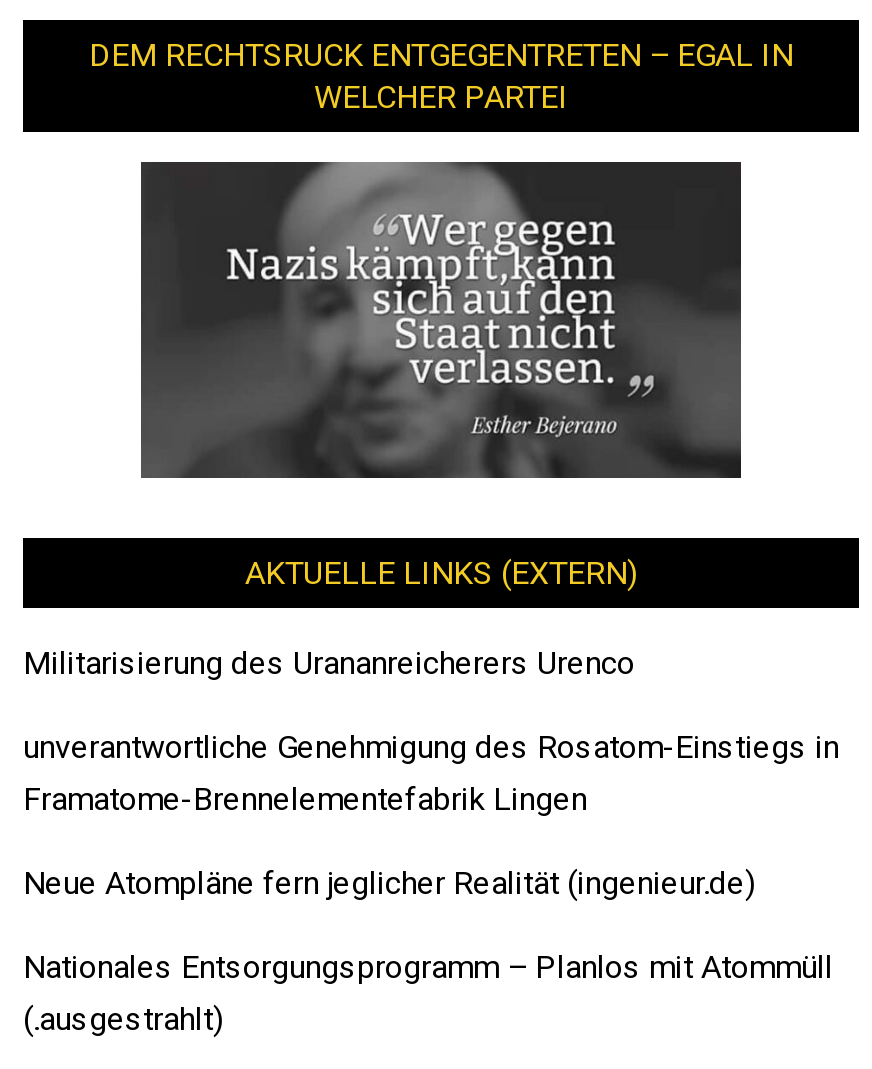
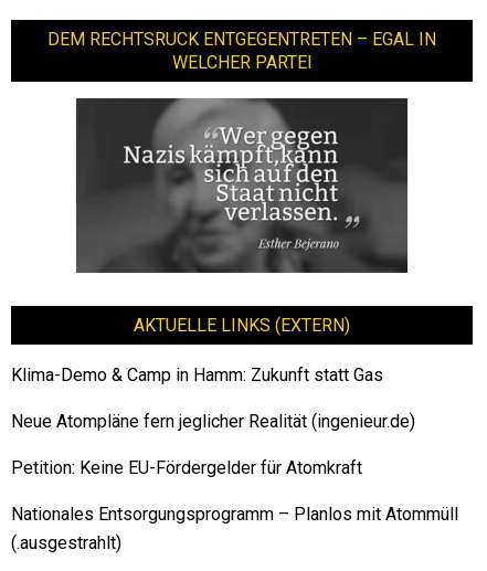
[23,643,839,817] Militarisierung des Urananreicherers Urenco | unverantwortliche Genehmigung des Rosatom-Einstiegs in | Framatome-Brennelementefabrik Lingen -> [11,365,383,386] Klima-Demo & Camp in Hamm: Zukunft statt Gas
moved [23,863,755,901] -> [11,411,415,432]: Neue Atompläne fern jeglicher Realität (ingenieur.de)
none -> [11,457,362,478] Petition: Keine EU-Fördergelder für Atomkraft

